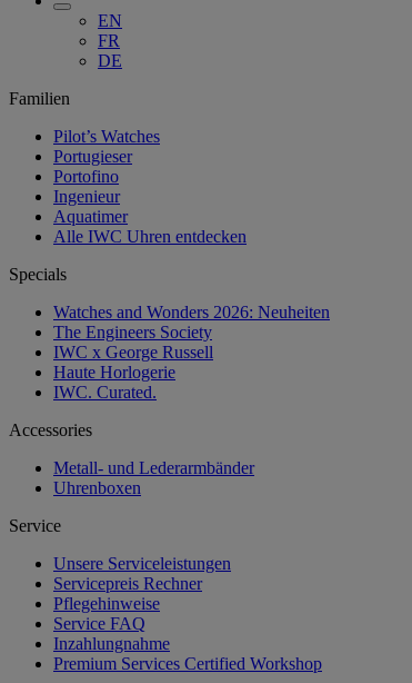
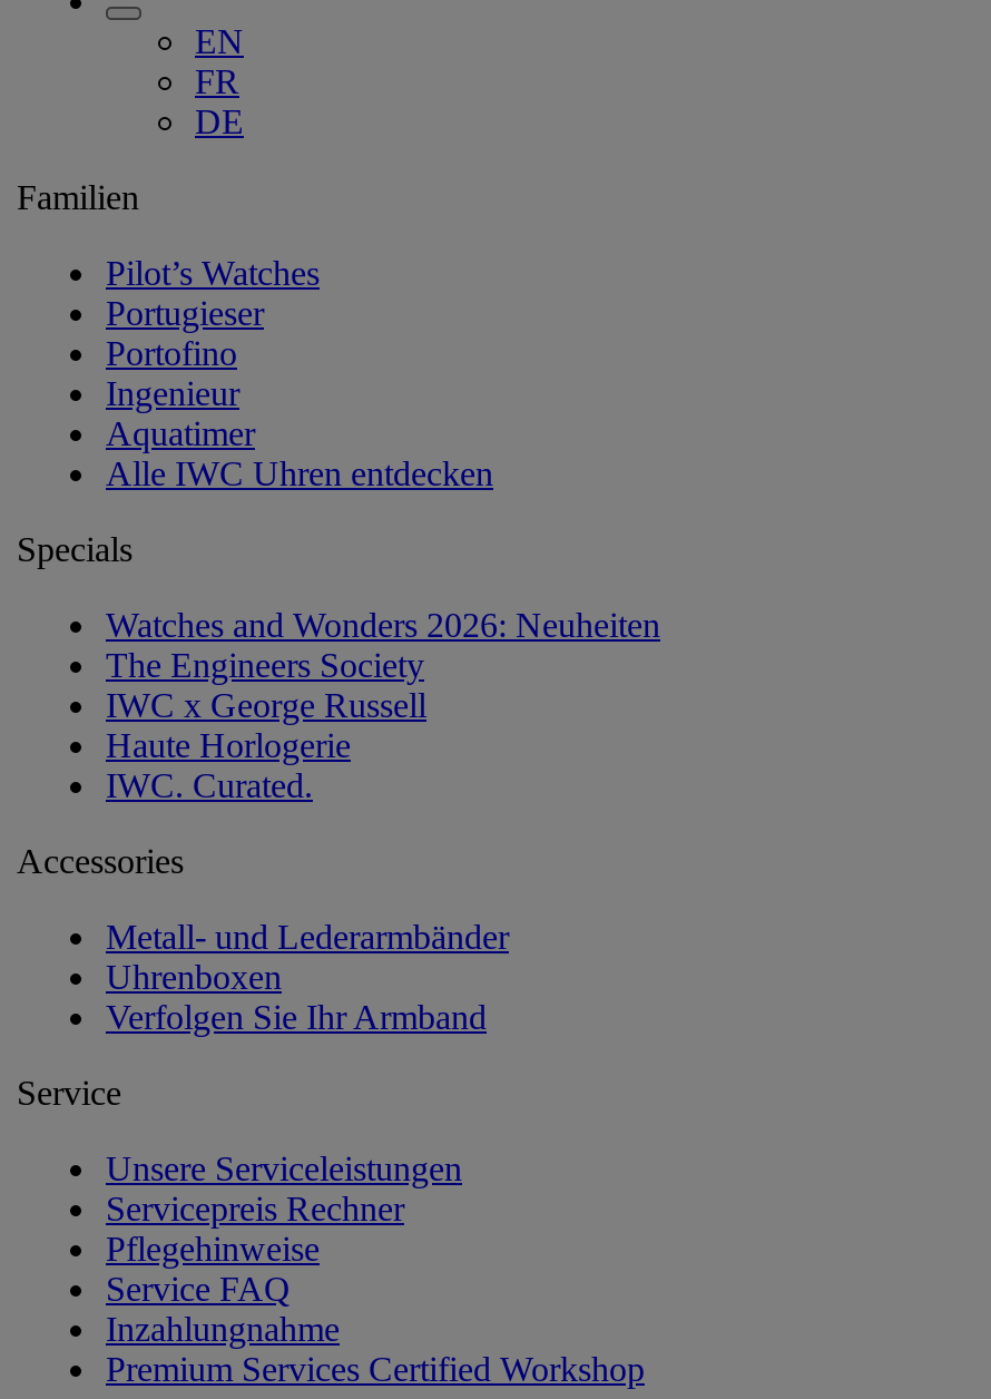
none -> [106,998,487,1035] Verfolgen Sie Ihr Armband

